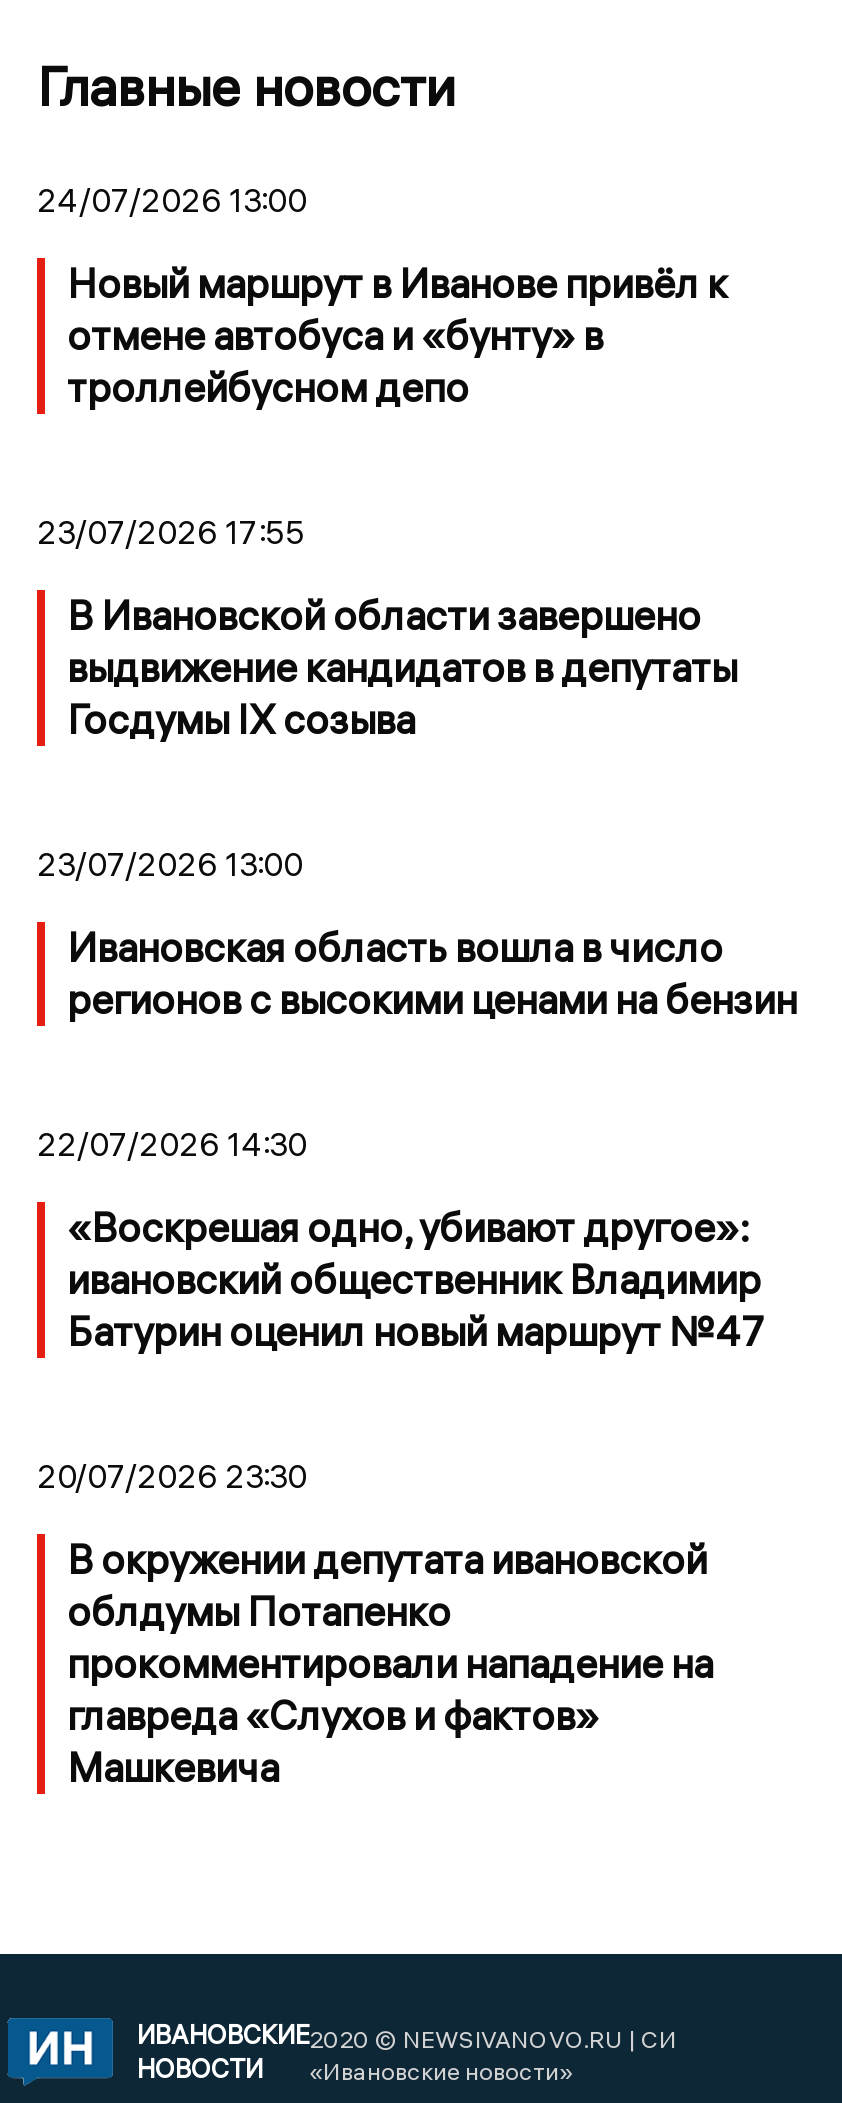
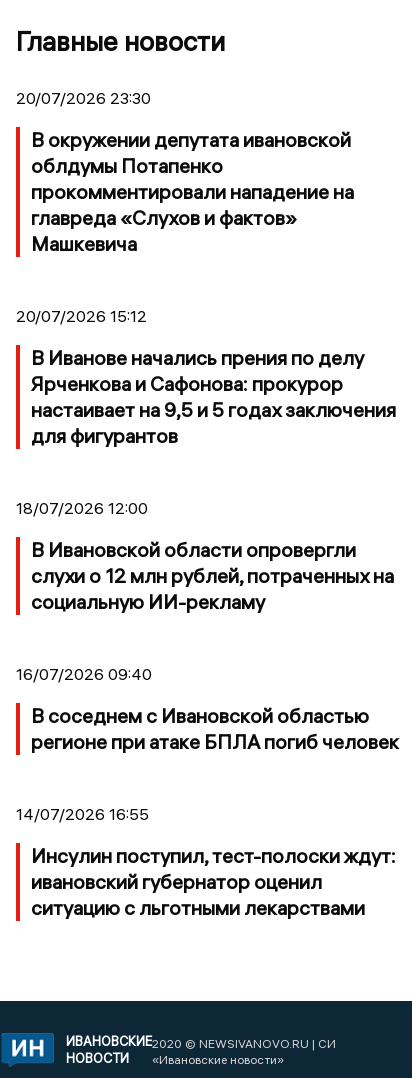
[37,180,797,1356] 24/07/2026 13:00 | Новый маршрут в Иванове привёл к | отмене автобуса и «бунту» в | троллейбусном депо | 23/07/2026 17:55 | В Ивановской области завершено | выдвижение кандидатов в депутаты | Госдумы IX созыва | 23/07/2026 13:00 | Ивановская область вошла в число | регионов с высокими ценами на бензин | 22/07/2026 14:30 | «Воскрешая одно, убивают другое»: | ивановский общественник Владимир | Батурин оценил новый маршрут №47 -> none
moved [37,1456,713,1792] -> [16,88,354,256]: 20/07/2026 23:30 | В окружении депутата ивановской | облдумы Потапенко | прокомментировали нападение на | главреда «Слухов и фактов» | Машкевича
none -> [16,306,399,920] 20/07/2026 15:12 | В Иванове начались прения по делу | Ярченкова и Сафонова: прокурор | настаивает на 9,5 и 5 годах заключения | для фигурантов | 18/07/2026 12:00 | В Ивановской области опровергли | слухи о 12 млн рублей, потраченных на | социальную ИИ-рекламу | 16/07/2026 09:40 | В соседнем с Ивановской областью | регионе при атаке БПЛА погиб человек | 14/07/2026 16:55 | Инсулин поступил, тест-полоски ждут: | ивановский губернатор оценил | ситуацию с льготными лекарствами

